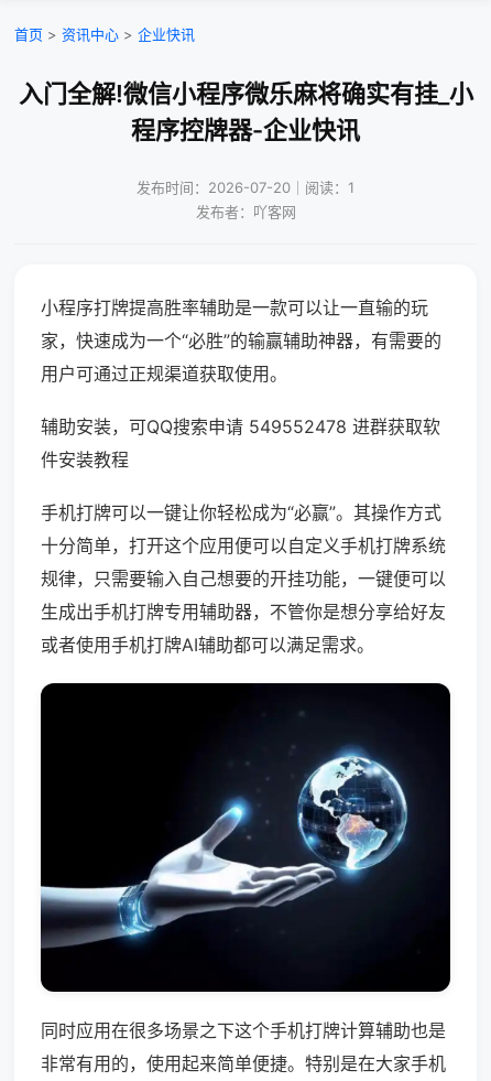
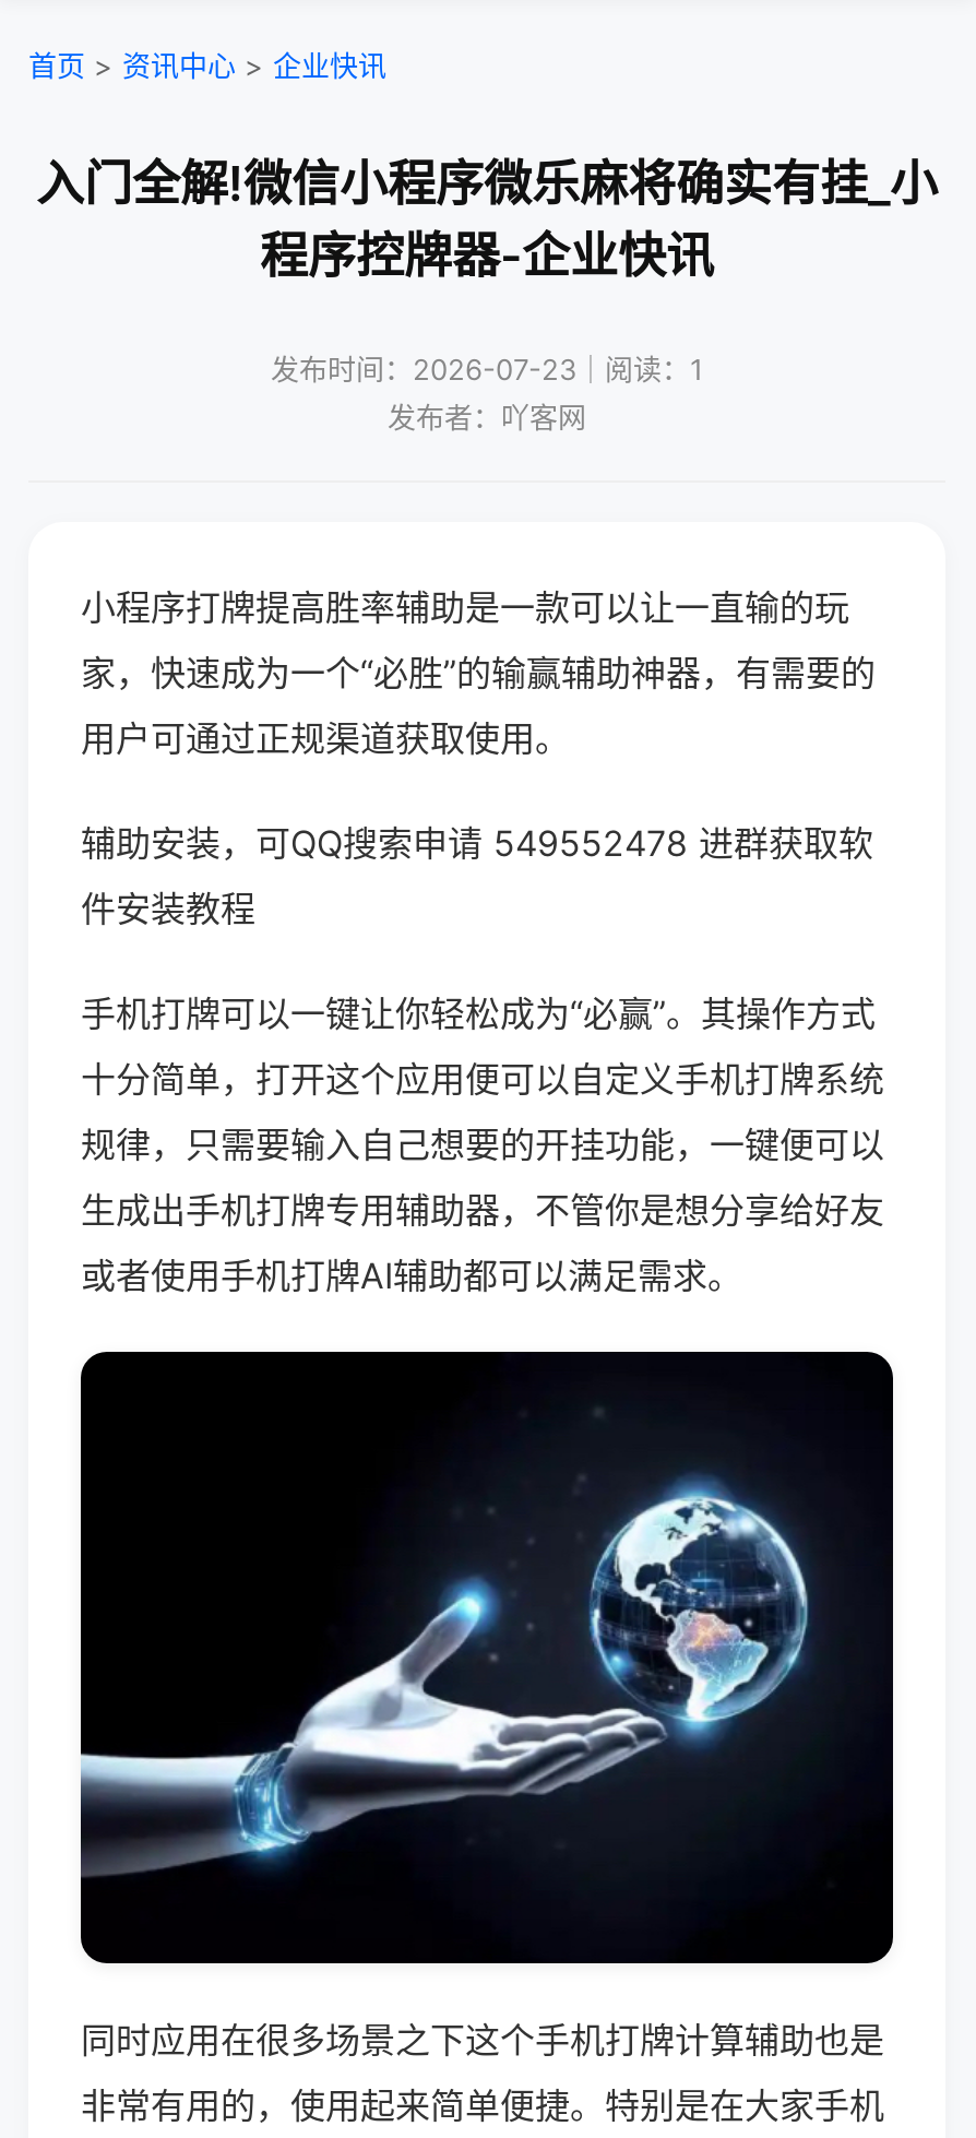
[137,179,354,196] 发布时间：2026-07-20｜阅读：1 -> [271,352,703,387] 发布时间：2026-07-23｜阅读：1

